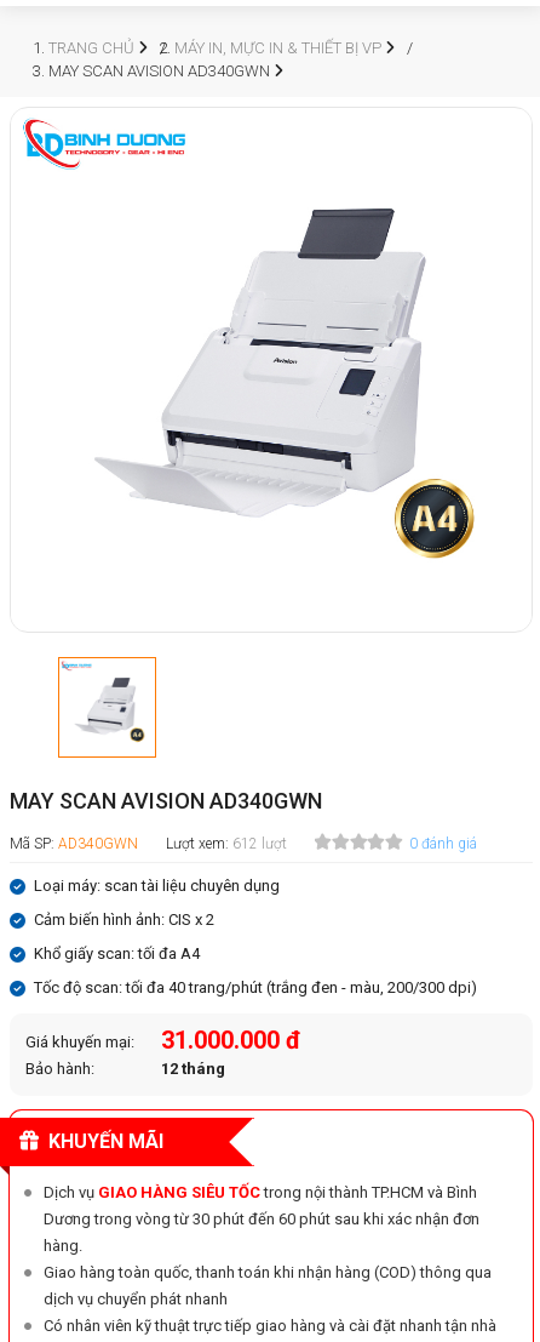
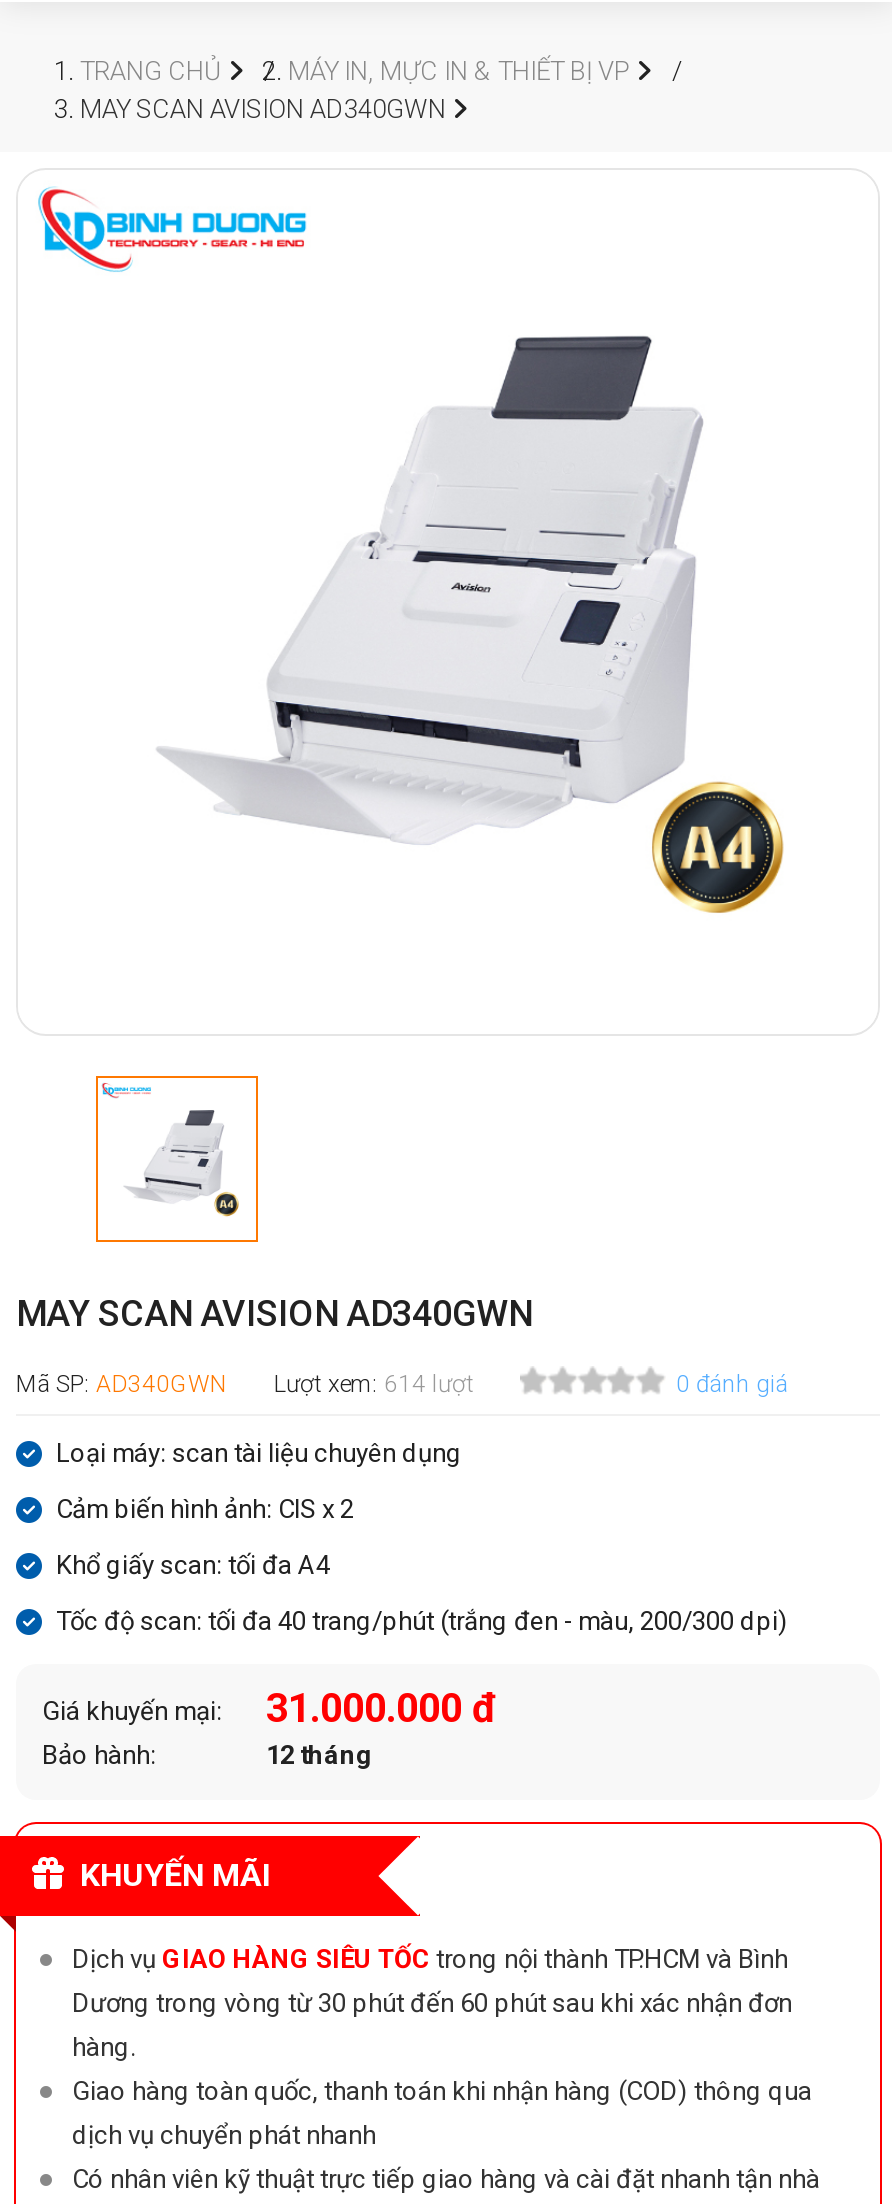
[10,836,287,852] Mã SP: AD340GWN Lượt xem: 612 lượt -> [16,1370,474,1398] Mã SP: AD340GWN Lượt xem: 614 lượt

